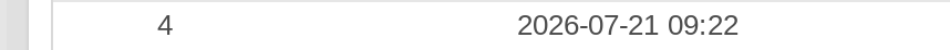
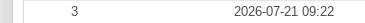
[157,9,173,41] 4 -> [71,4,78,19] 3

